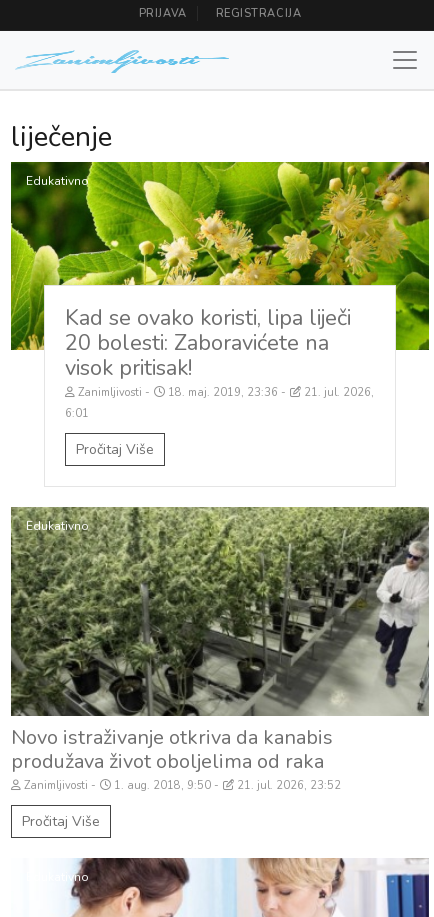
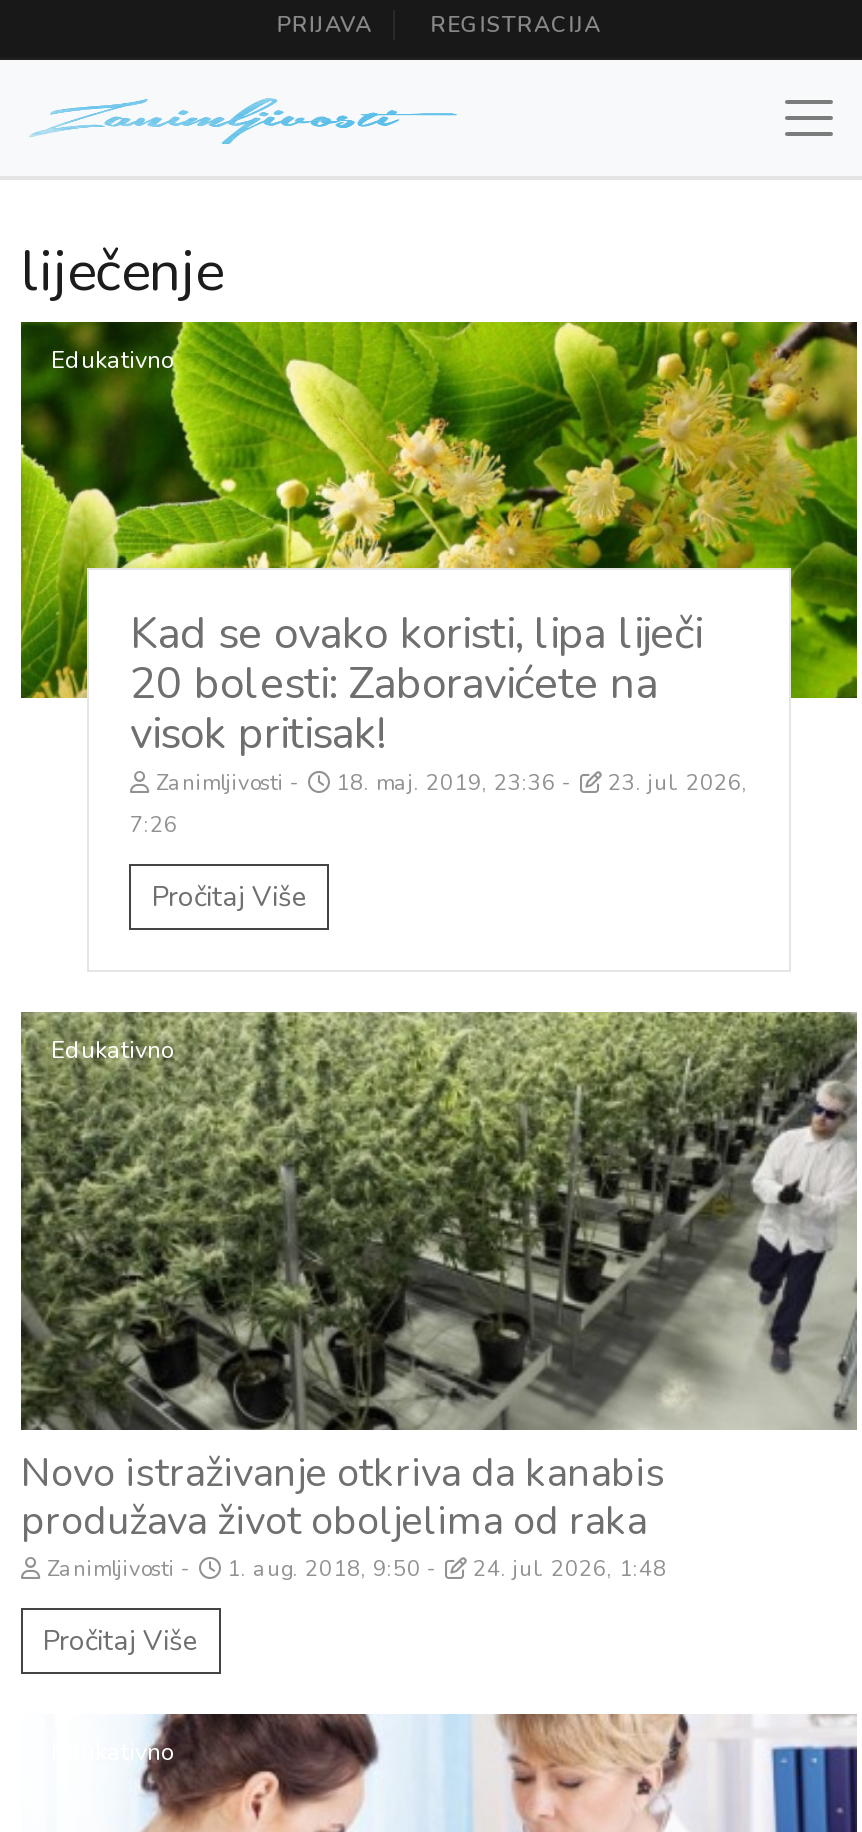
[75,385,374,400] Zanimljivosti 18. maj. 2019, 23:36 21. jul. 2026, -> [150,768,748,798] Zanimljivosti 18. maj. 2019, 23:36 23. jul. 2026,
[65,406,92,421] 6:01 -> [130,810,184,840] 7:26
[21,778,344,793] Zanimljivosti 1. aug. 2018, 9:50 21. jul. 2026, 23:52 -> [41,1554,673,1584] Zanimljivosti 1. aug. 2018, 9:50 24. jul. 2026, 1:48

